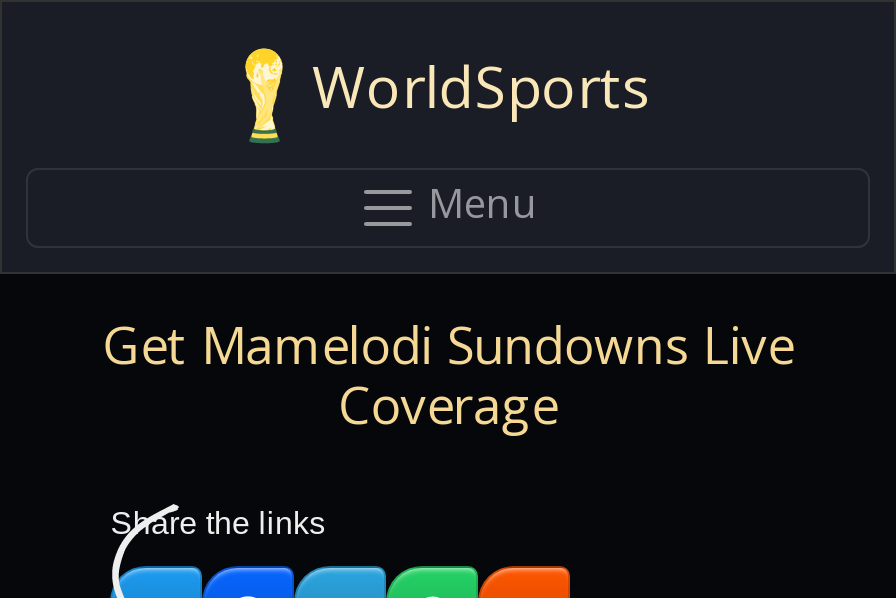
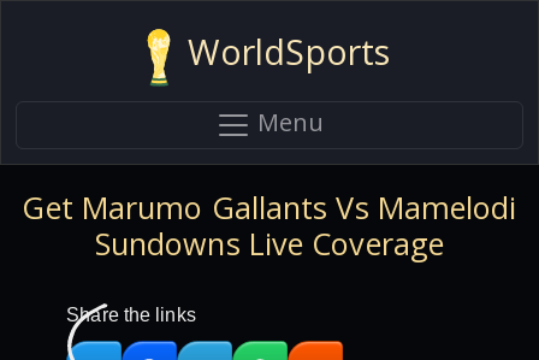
[102,310,794,438] Get Mamelodi Sundowns Live | Coverage -> [22,186,517,263] Get Marumo Gallants Vs Mamelodi | Sundowns Live Coverage

